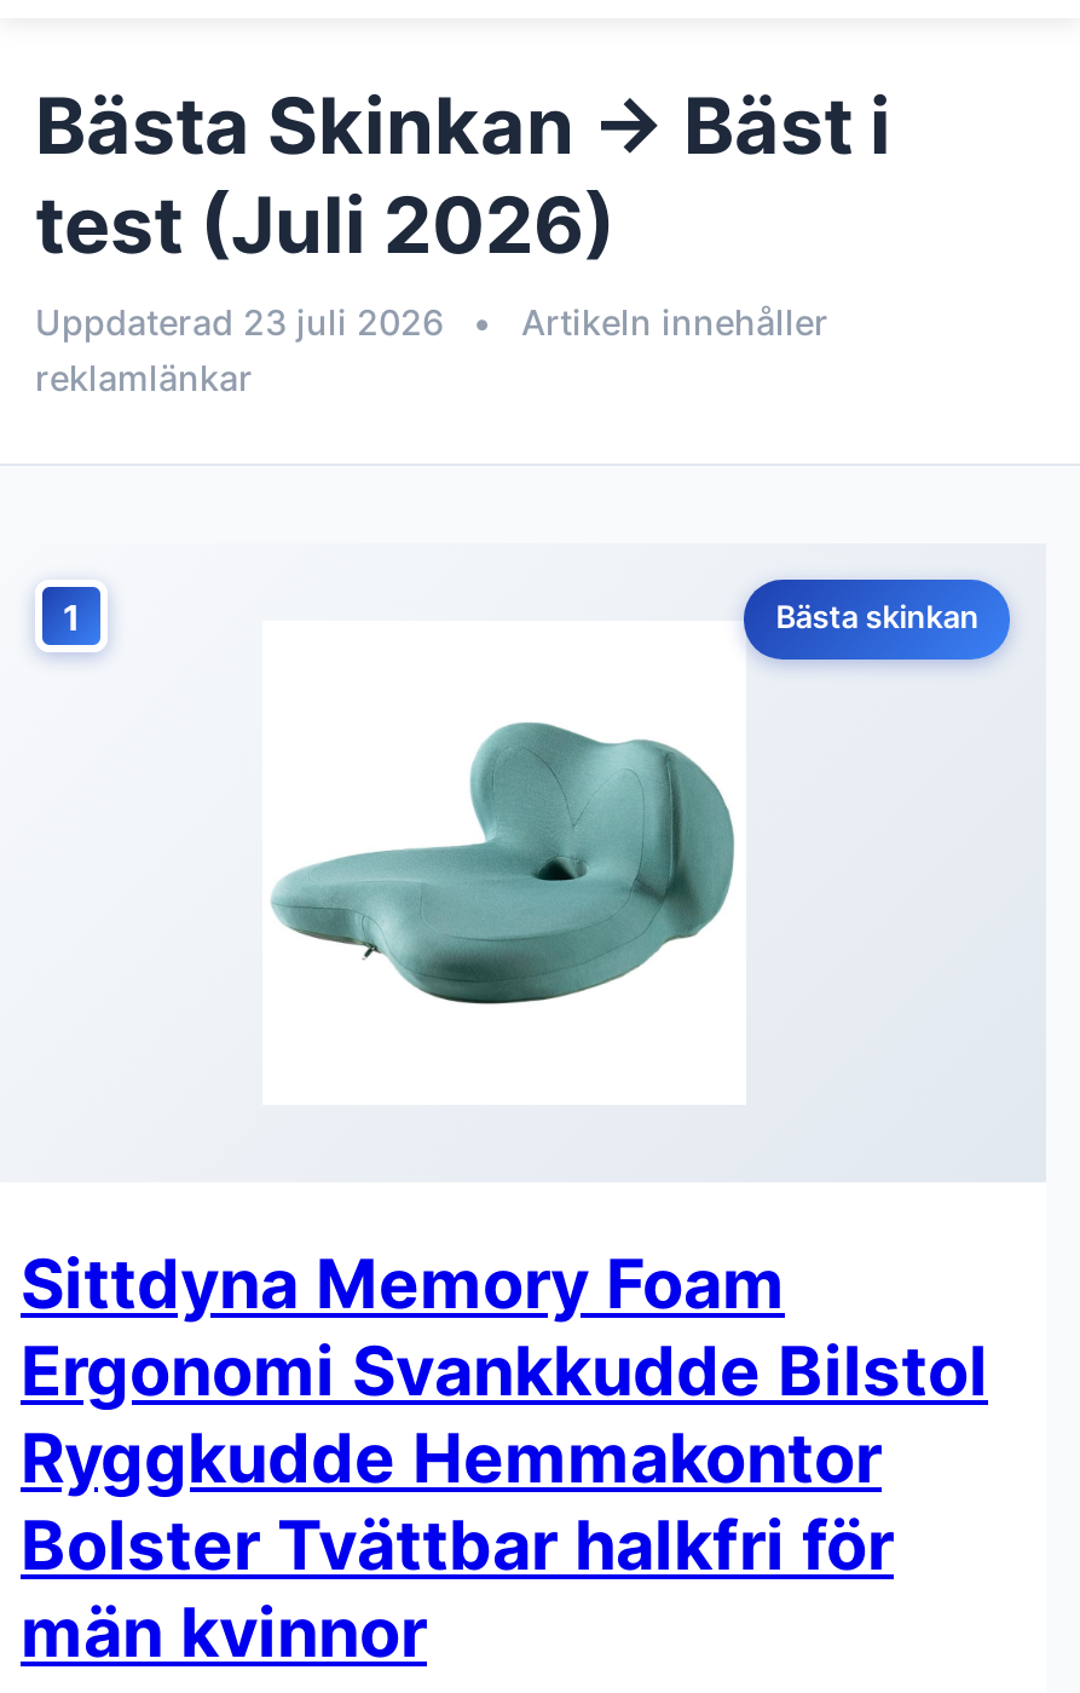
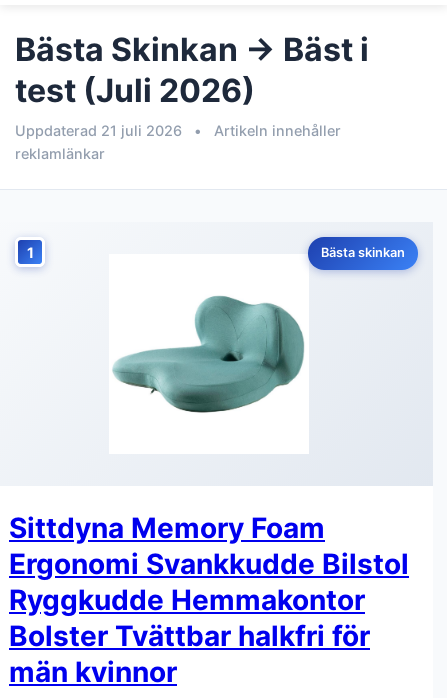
[35,301,828,342] Uppdaterad 23 juli 2026 • Artikeln innehåller -> [15,122,341,139] Uppdaterad 21 juli 2026 • Artikeln innehåller

